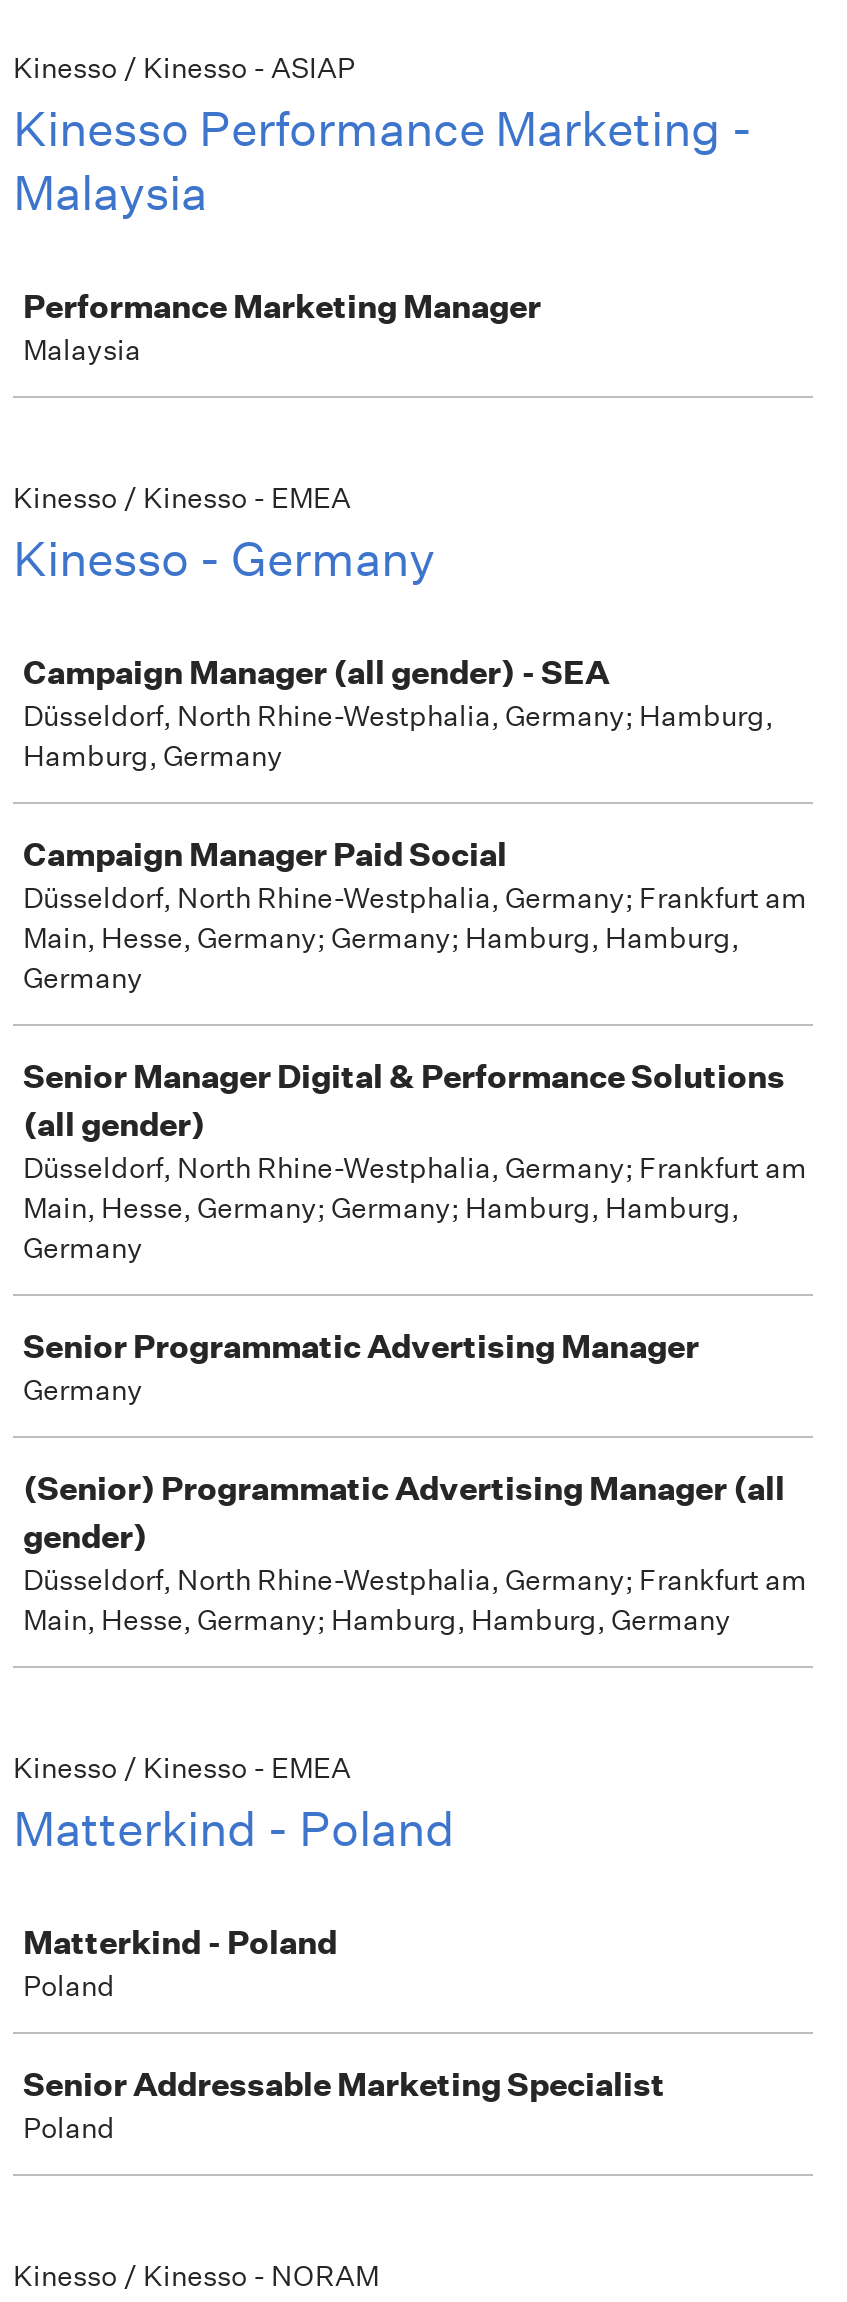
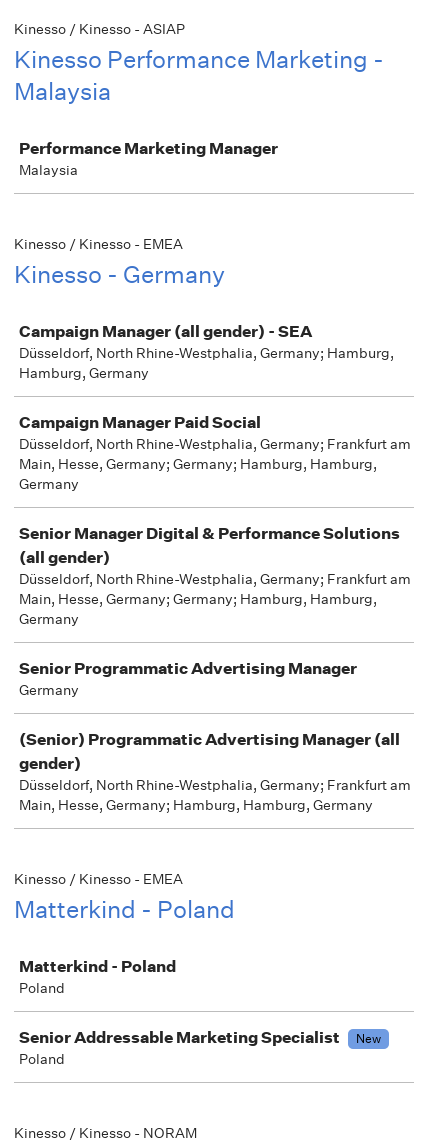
none -> [356,1030,381,1047] New

